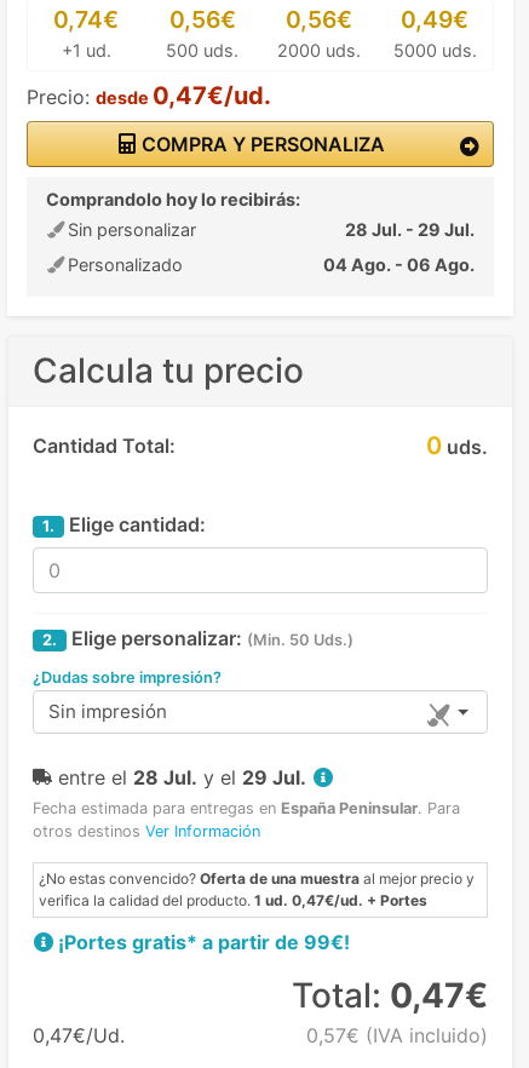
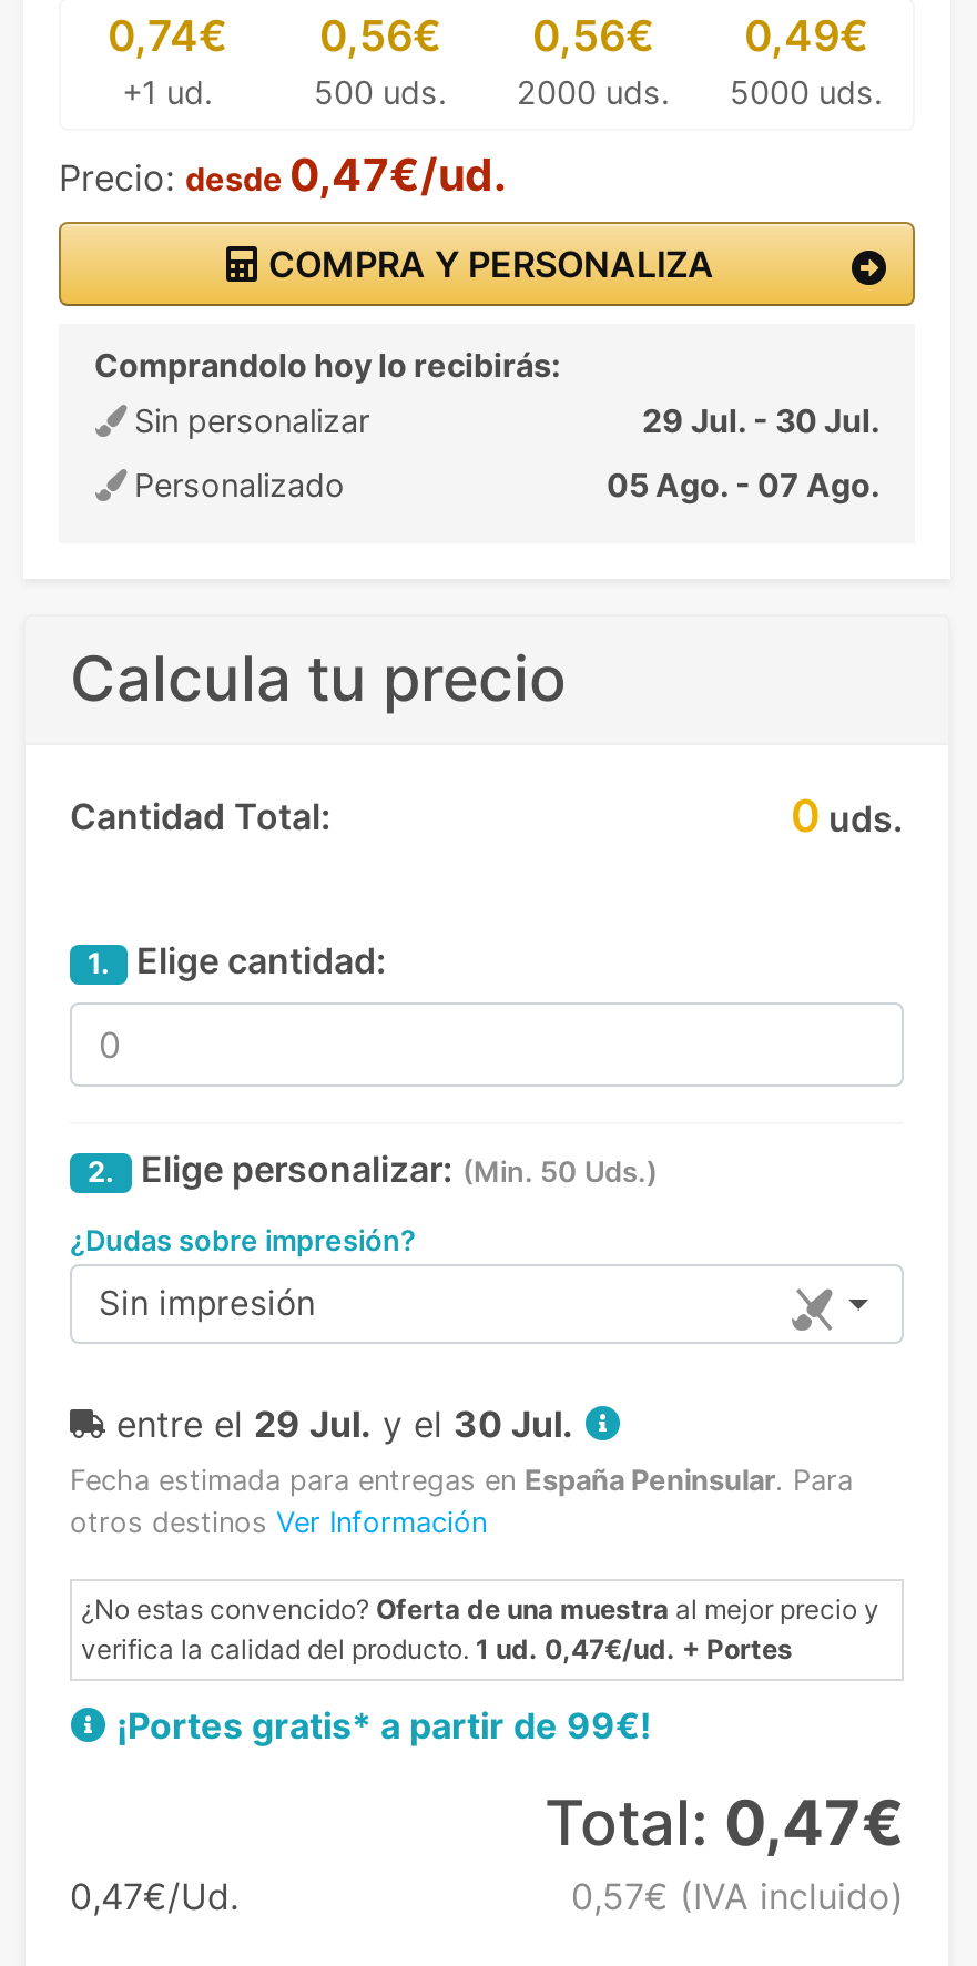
[345,219,475,239] 28 Jul. - 29 Jul. -> [642,401,879,438] 29 Jul. - 30 Jul.
[323,254,475,275] 04 Ago. - 06 Ago. -> [607,465,879,503] 05 Ago. - 07 Ago.
[58,765,306,790] entre el 28 Jul. y el 29 Jul. -> [116,1402,573,1446] entre el 29 Jul. y el 30 Jul.

